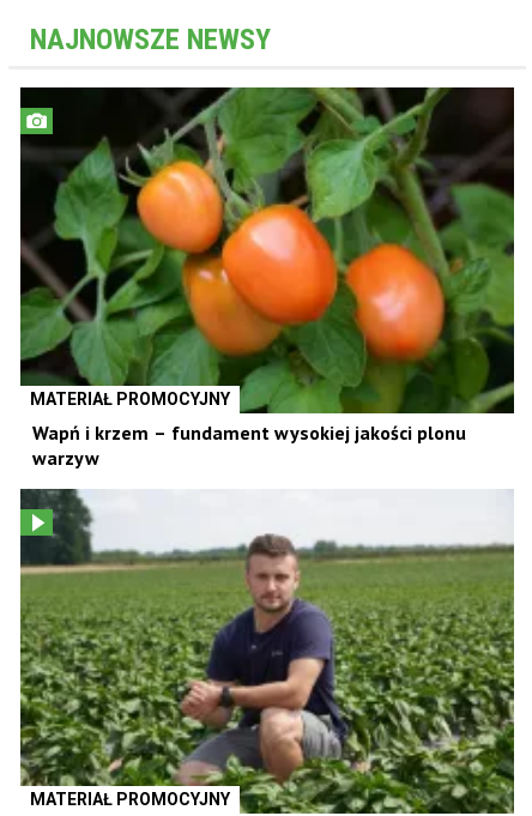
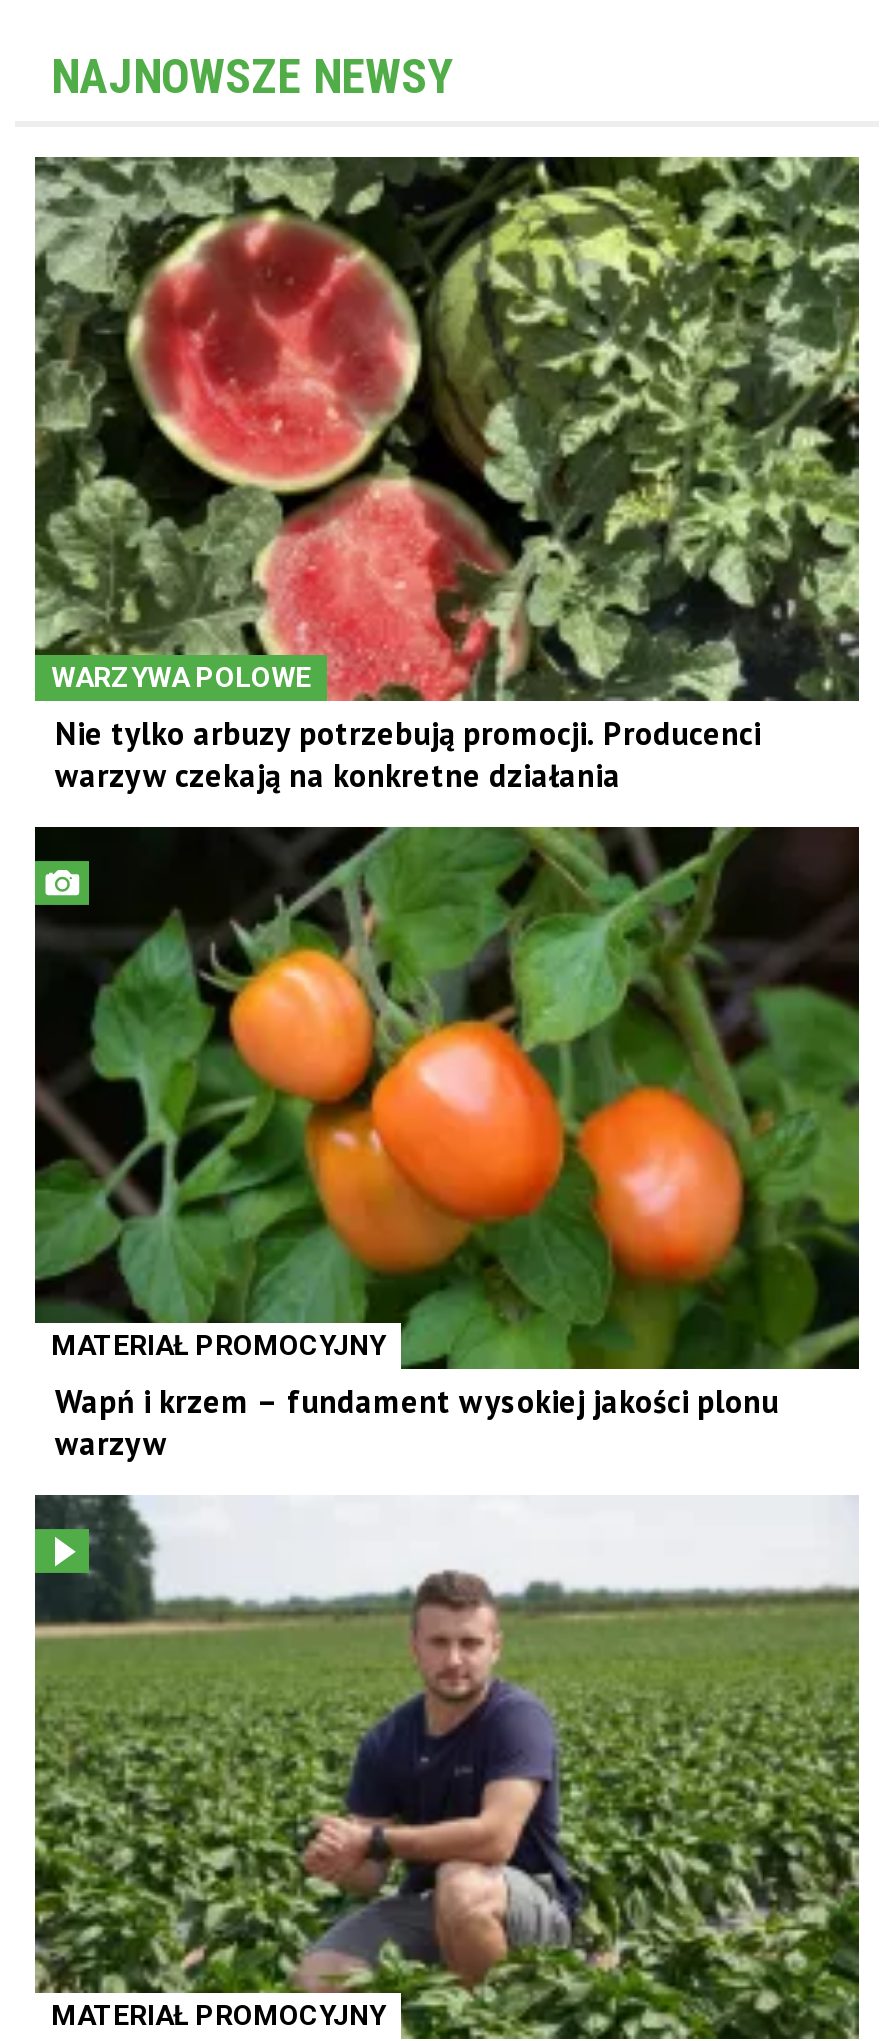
none -> [33,155,861,795] [image] | WARZYWA POLOWE | Nie tylko arbuzy potrzebują promocji. Producenci | warzyw czekają na konkretne działania

